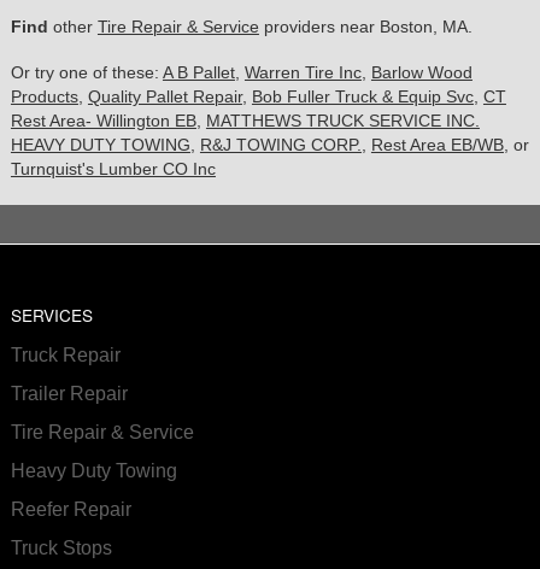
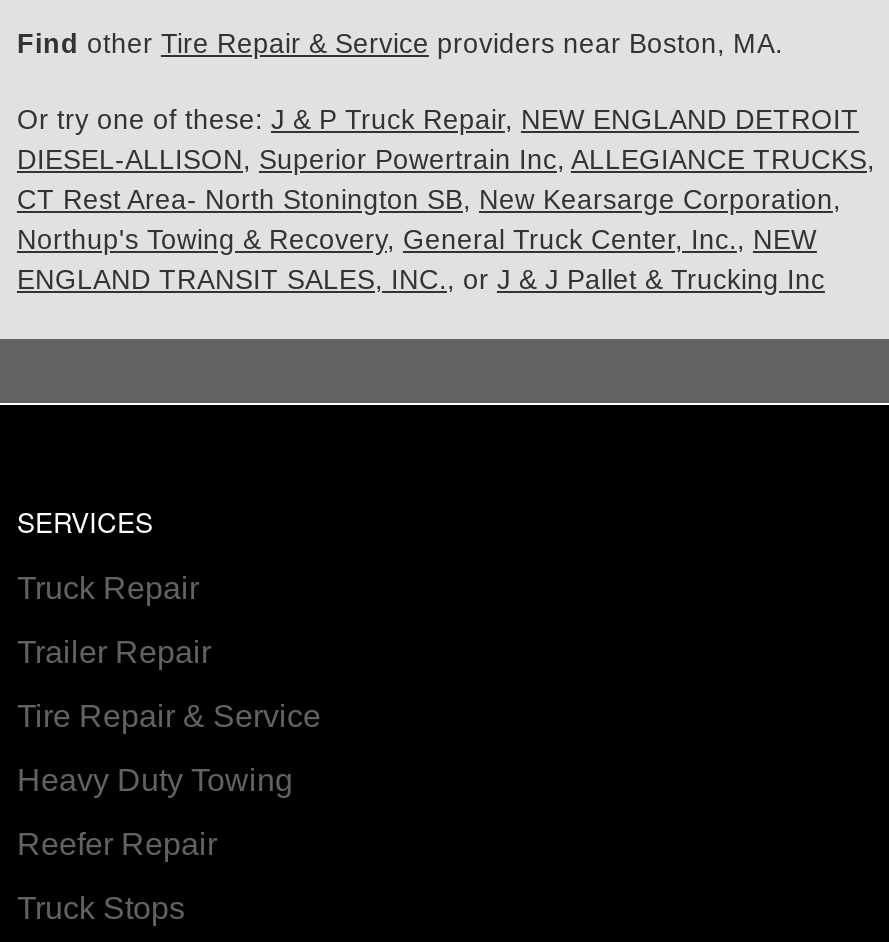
[11,64,529,178] Or try one of these: A B Pallet, Warren Tire Inc, Barlow Wood | Products, Quality Pallet Repair, Bob Fuller Truck & Equip Svc, CT | Rest Area- Willington EB, MATTHEWS TRUCK SERVICE INC. | HEAVY DUTY TOWING, R&J TOWING CORP., Rest Area EB/WB, or | Turnquist's Lumber CO Inc -> [17,105,875,295] Or try one of these: J & P Truck Repair, NEW ENGLAND DETROIT | DIESEL-ALLISON, Superior Powertrain Inc, ALLEGIANCE TRUCKS, | CT Rest Area- North Stonington SB, New Kearsarge Corporation, | Northup's Towing & Recovery, General Truck Center, Inc., NEW | ENGLAND TRANSIT SALES, INC., or J & J Pallet & Trucking Inc

